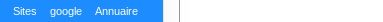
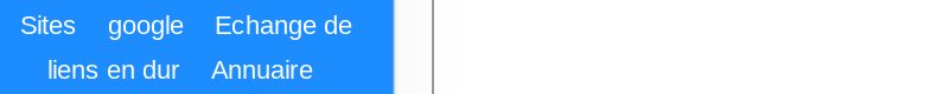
none -> [47,11,352,83] Echange de | liens en dur

